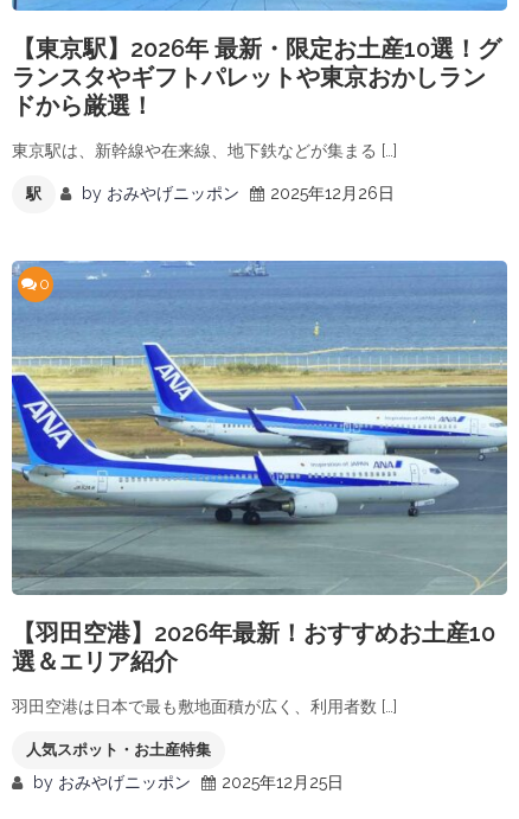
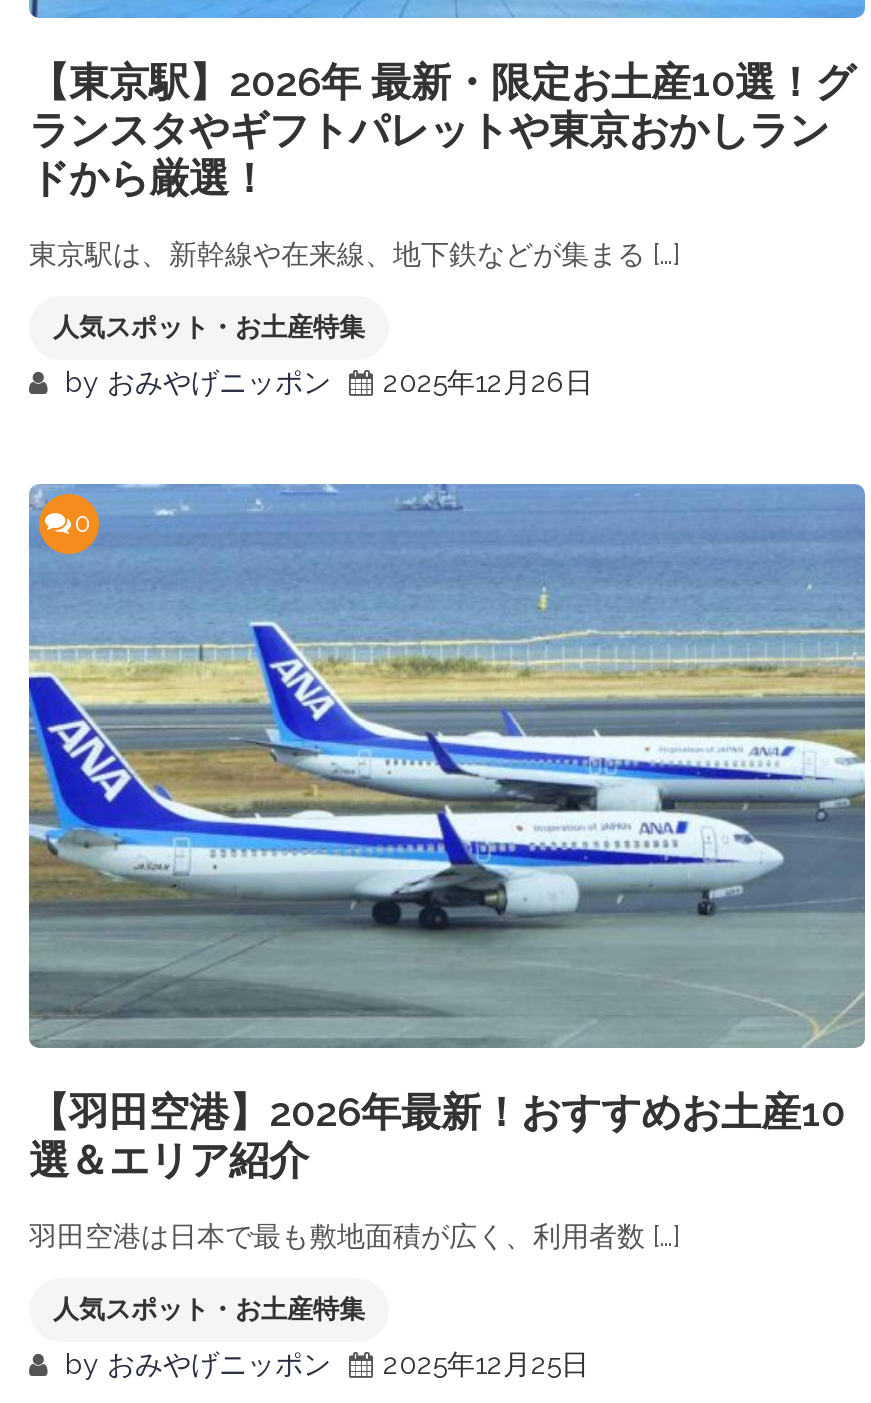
[26,184,41,202] 駅 -> [53,311,365,341] 人気スポット・お土産特集

